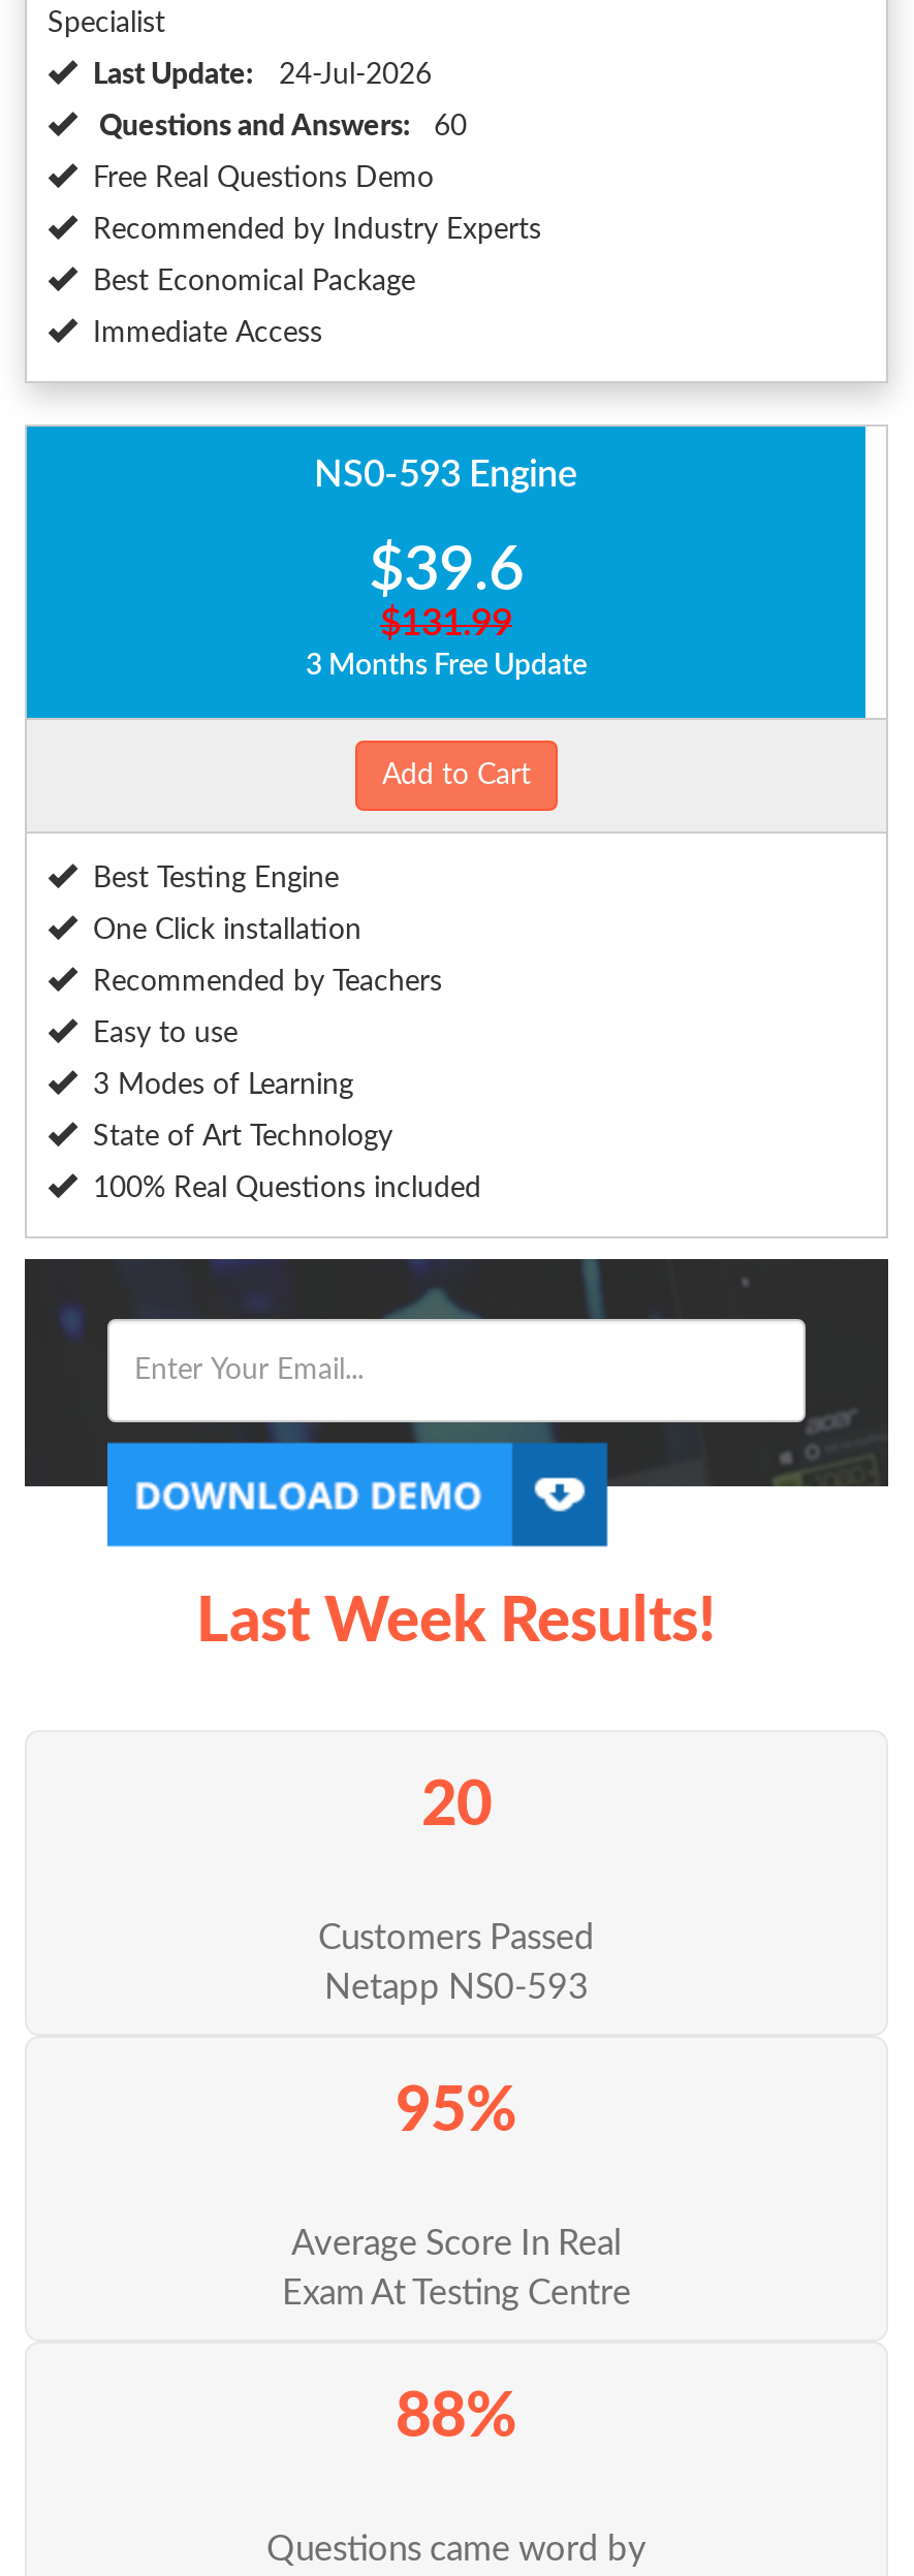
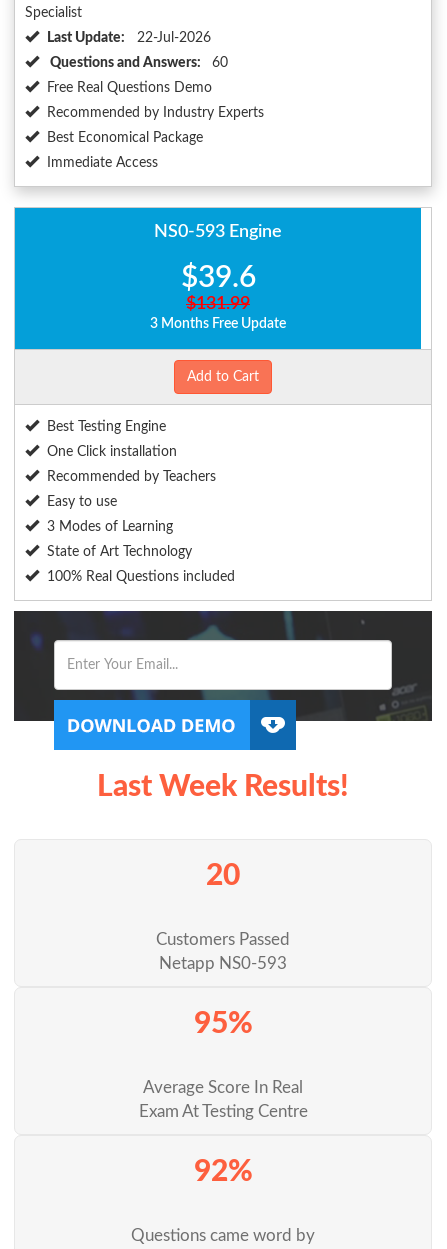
[93,61,432,90] Last Update: 24-Jul-2026 -> [47,31,211,45] Last Update: 22-Jul-2026
[396,2387,517,2449] 88% -> [193,1157,252,1187] 92%

